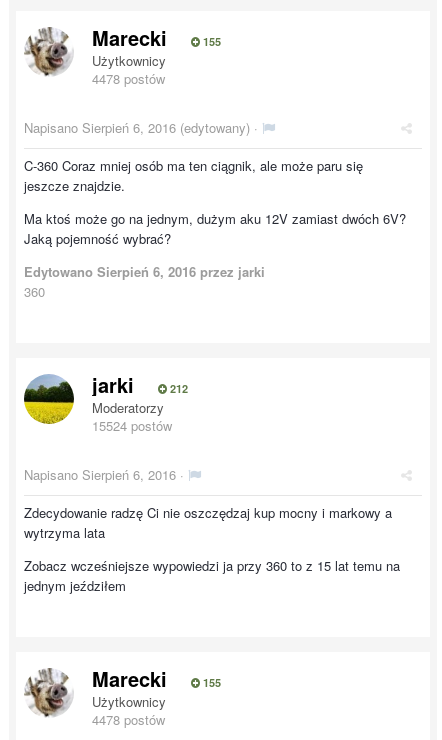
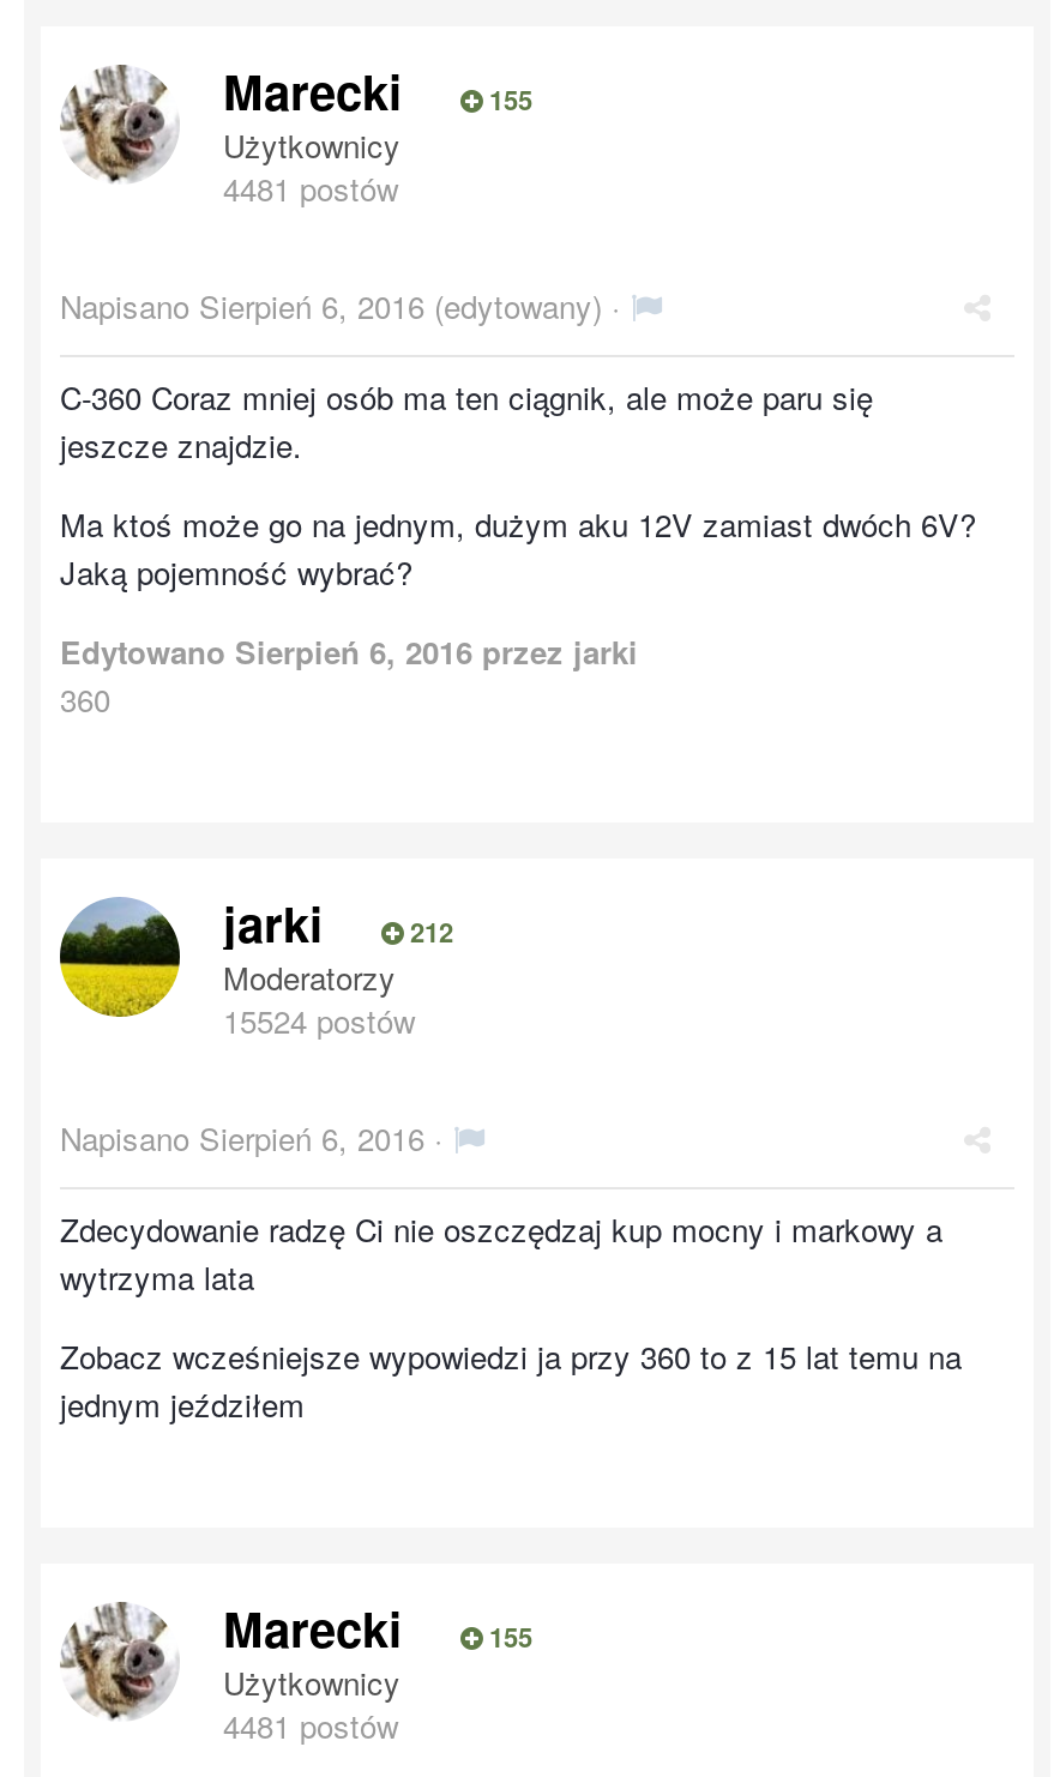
[92,69,165,88] 4478 postów -> [223,165,398,211] 4481 postów
[92,710,165,729] 4478 postów -> [223,1703,398,1748] 4481 postów

